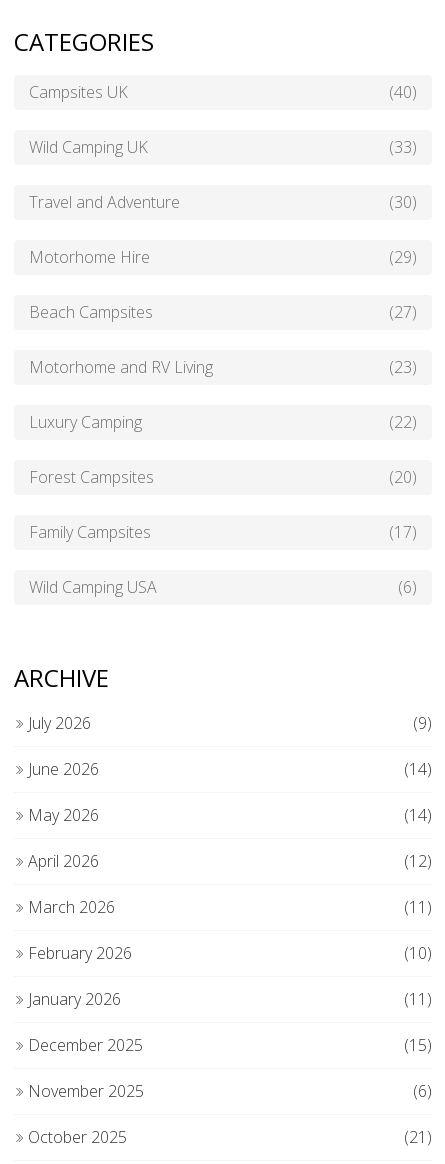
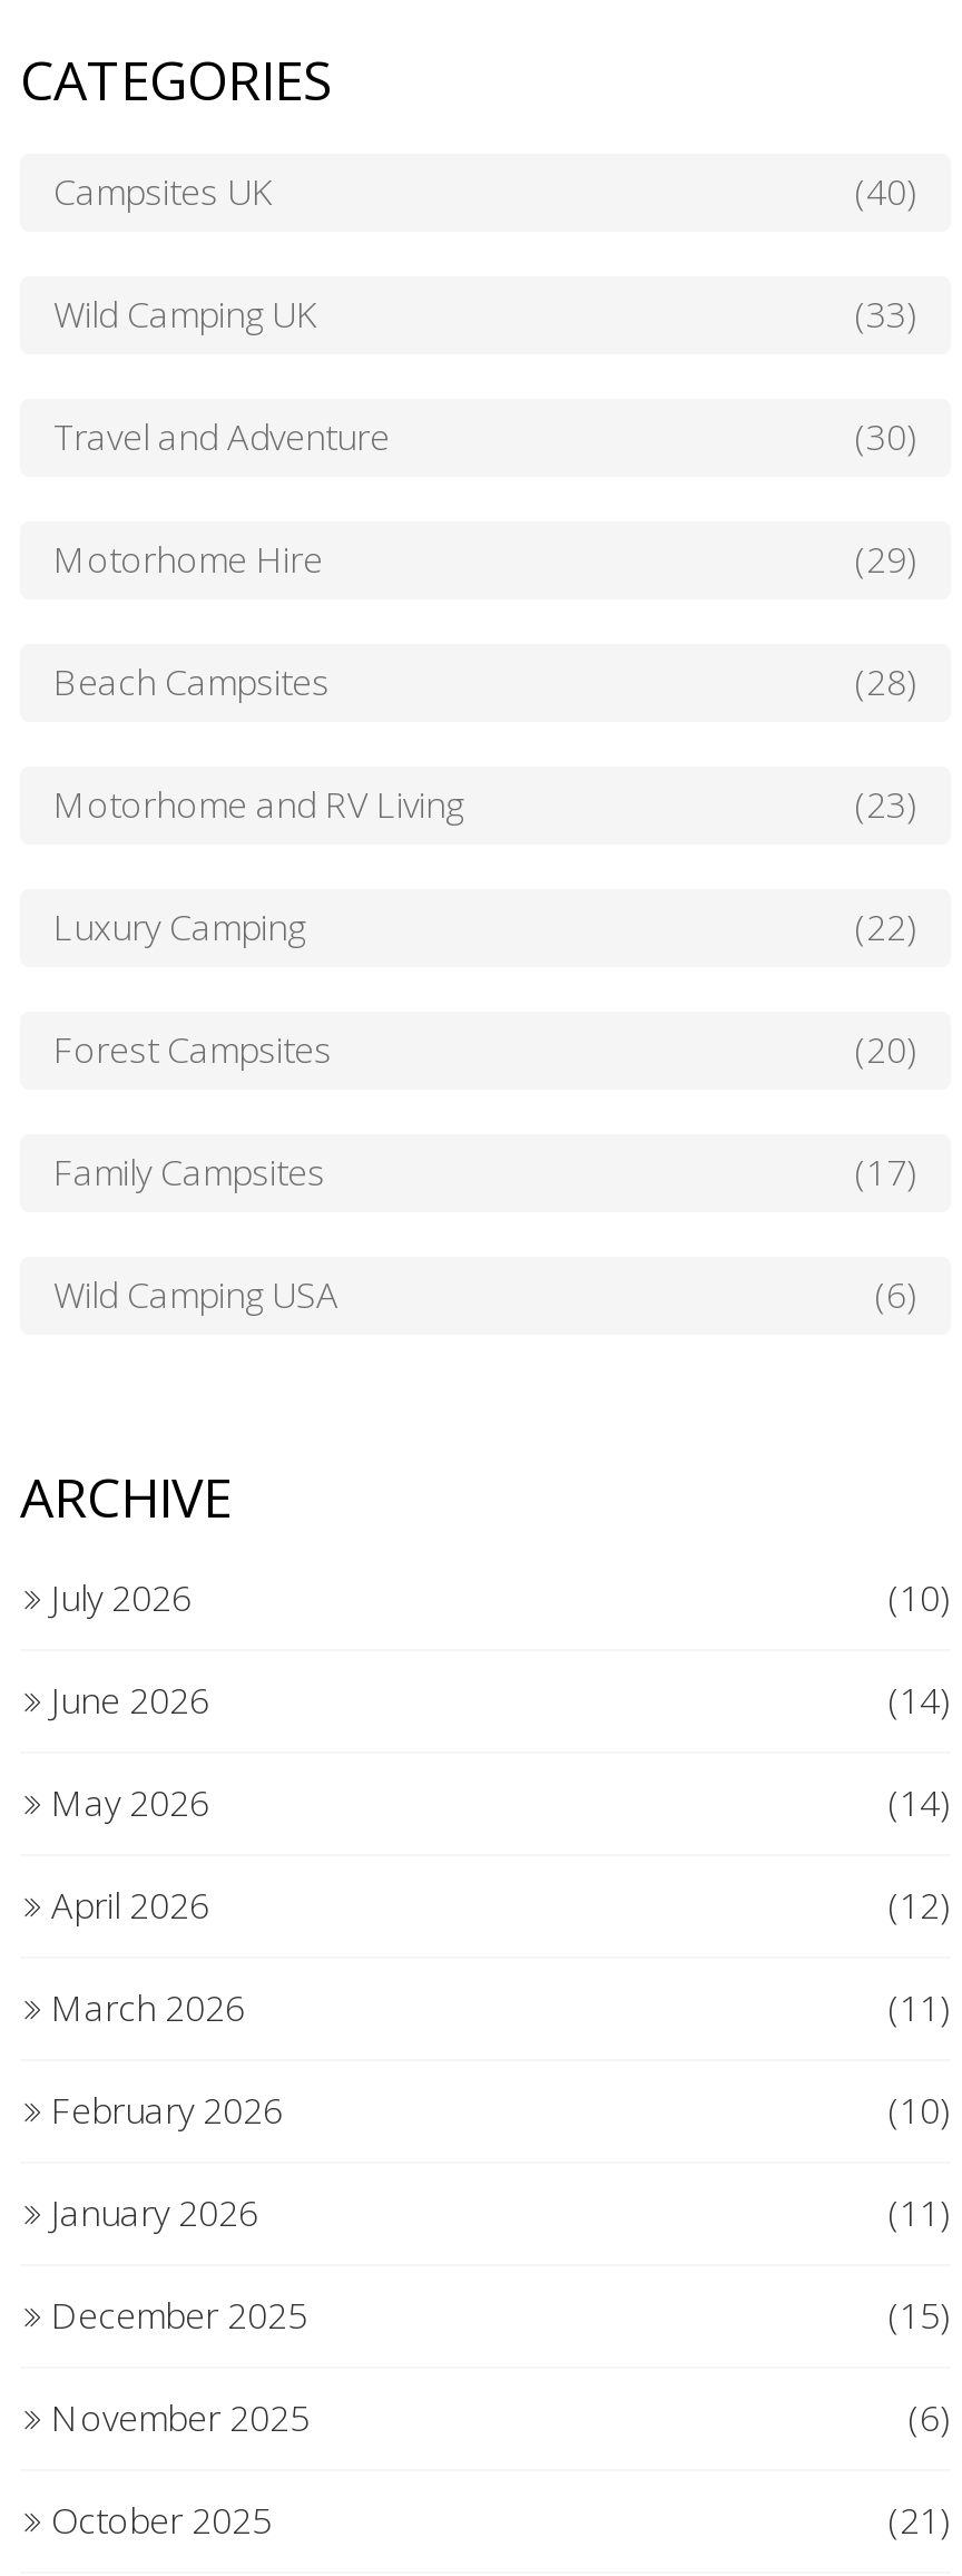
[389,301,417,323] (27) -> [855,658,917,707] (28)
[413,712,432,734] (9) -> [889,1574,951,1623] (10)

